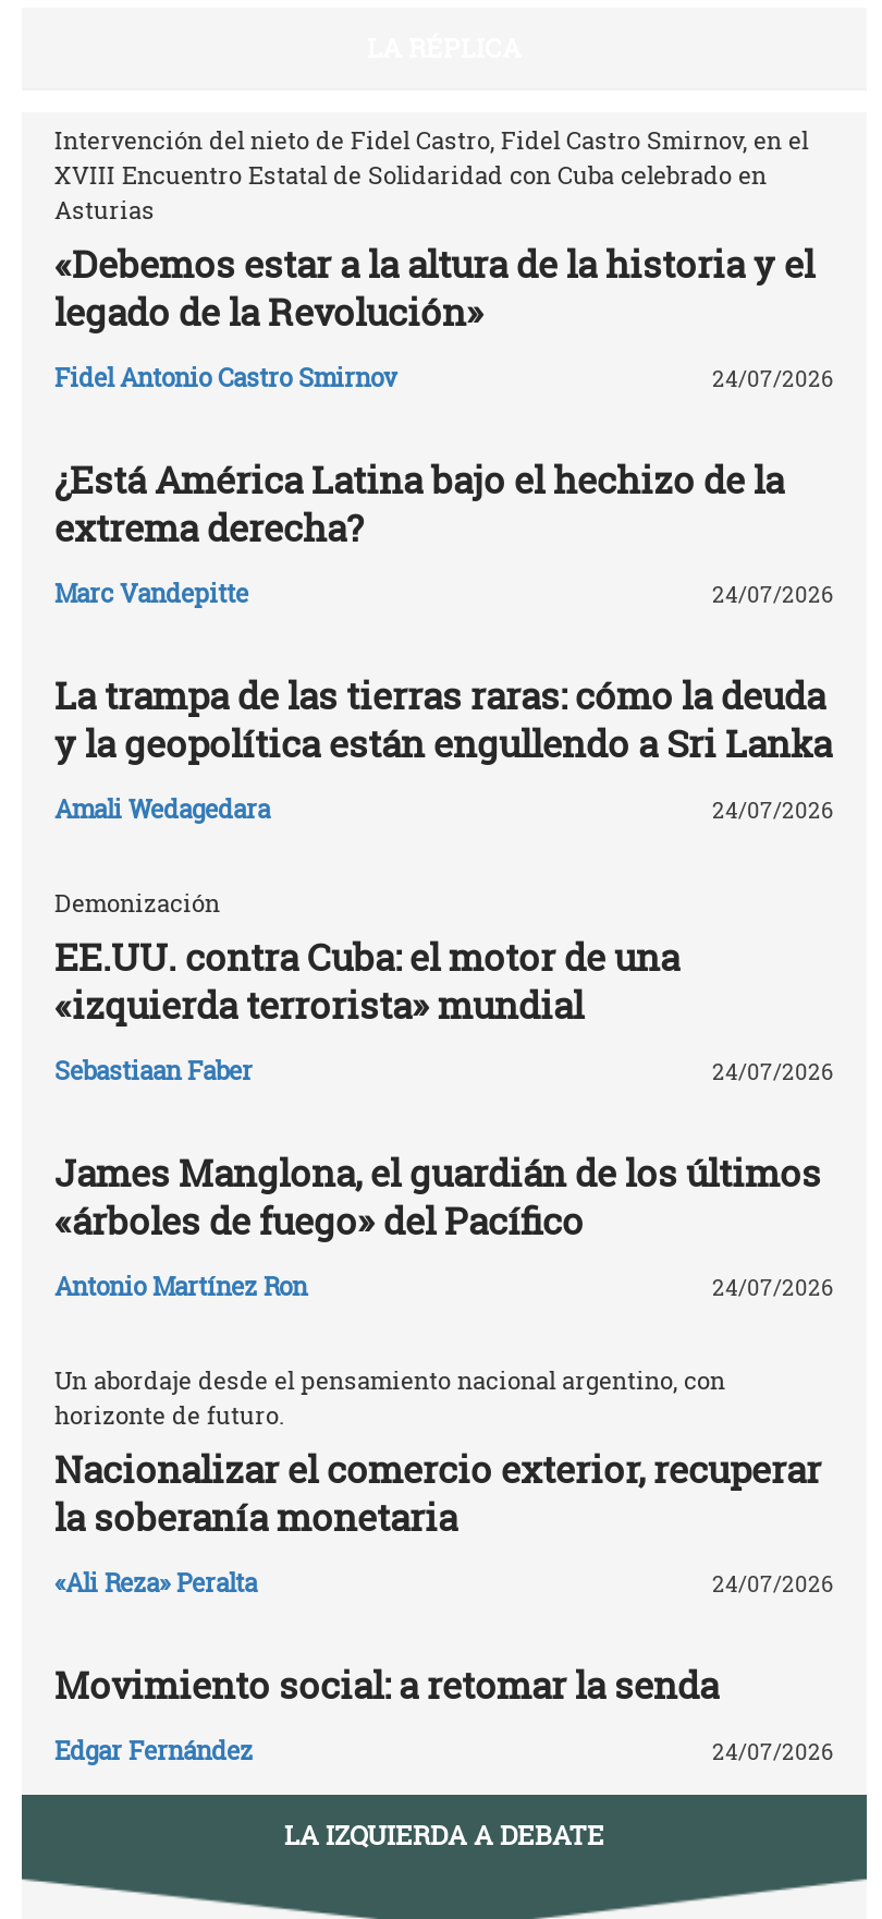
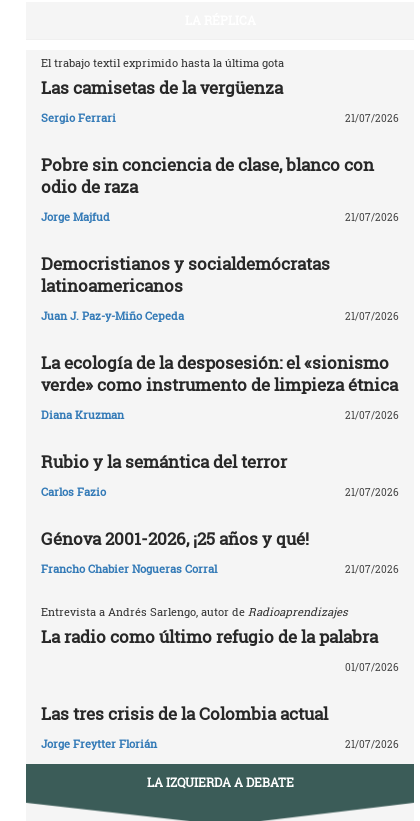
[54,124,834,1766] Intervención del nieto de Fidel Castro, Fidel Castro Smirnov, en el | XVIII Encuentro Estatal de Solidaridad con Cuba celebrado en | Asturias | «Debemos estar a la altura de la historia y el | legado de la Revolución» | Fidel Antonio Castro Smirnov | 24/07/2026 | ¿Está América Latina bajo el hechizo de la | extrema derecha? | Marc Vandepitte | 24/07/2026 | La trampa de las tierras raras: cómo la deuda | y la geopolítica están engullendo a Sri Lanka | Amali Wedagedara | 24/07/2026 | Demonización | EE.UU. contra Cuba: el motor de una | «izquierda terrorista» mundial | Sebastiaan Faber | 24/07/2026 | James Manglona, el guardián de los últimos | «árboles de fuego» del Pacífico | Antonio Martínez Ron | 24/07/2026 | Un abordaje desde el pensamiento nacional argentino, con | horizonte de futuro. | Nacionalizar el comercio exterior, recuperar | la soberanía monetaria | «Ali Reza» Peralta | 24/07/2026 | Movimiento social: a retomar la senda | Edgar Fernández | 24/07/2026 -> [41,55,399,751] El trabajo textil exprimido hasta la última gota | Las camisetas de la vergüenza | Sergio Ferrari | 21/07/2026 | Pobre sin conciencia de clase, blanco con | odio de raza | Jorge Majfud | 21/07/2026 | Democristianos y socialdemócratas | latinoamericanos | Juan J. Paz-y-Miño Cepeda | 21/07/2026 | La ecología de la desposesión: el «sionismo | verde» como instrumento de limpieza étnica | Diana Kruzman | 21/07/2026 | Rubio y la semántica del terror | Carlos Fazio | 21/07/2026 | Génova 2001-2026, ¡25 años y qué! | Francho Chabier Nogueras Corral | 21/07/2026 | Entrevista a Andrés Sarlengo, autor de Radioaprendizajes | La radio como último refugio de la palabra | 01/07/2026 | Las tres crisis de la Colombia actual | Jorge Freytter Florián | 21/07/2026

